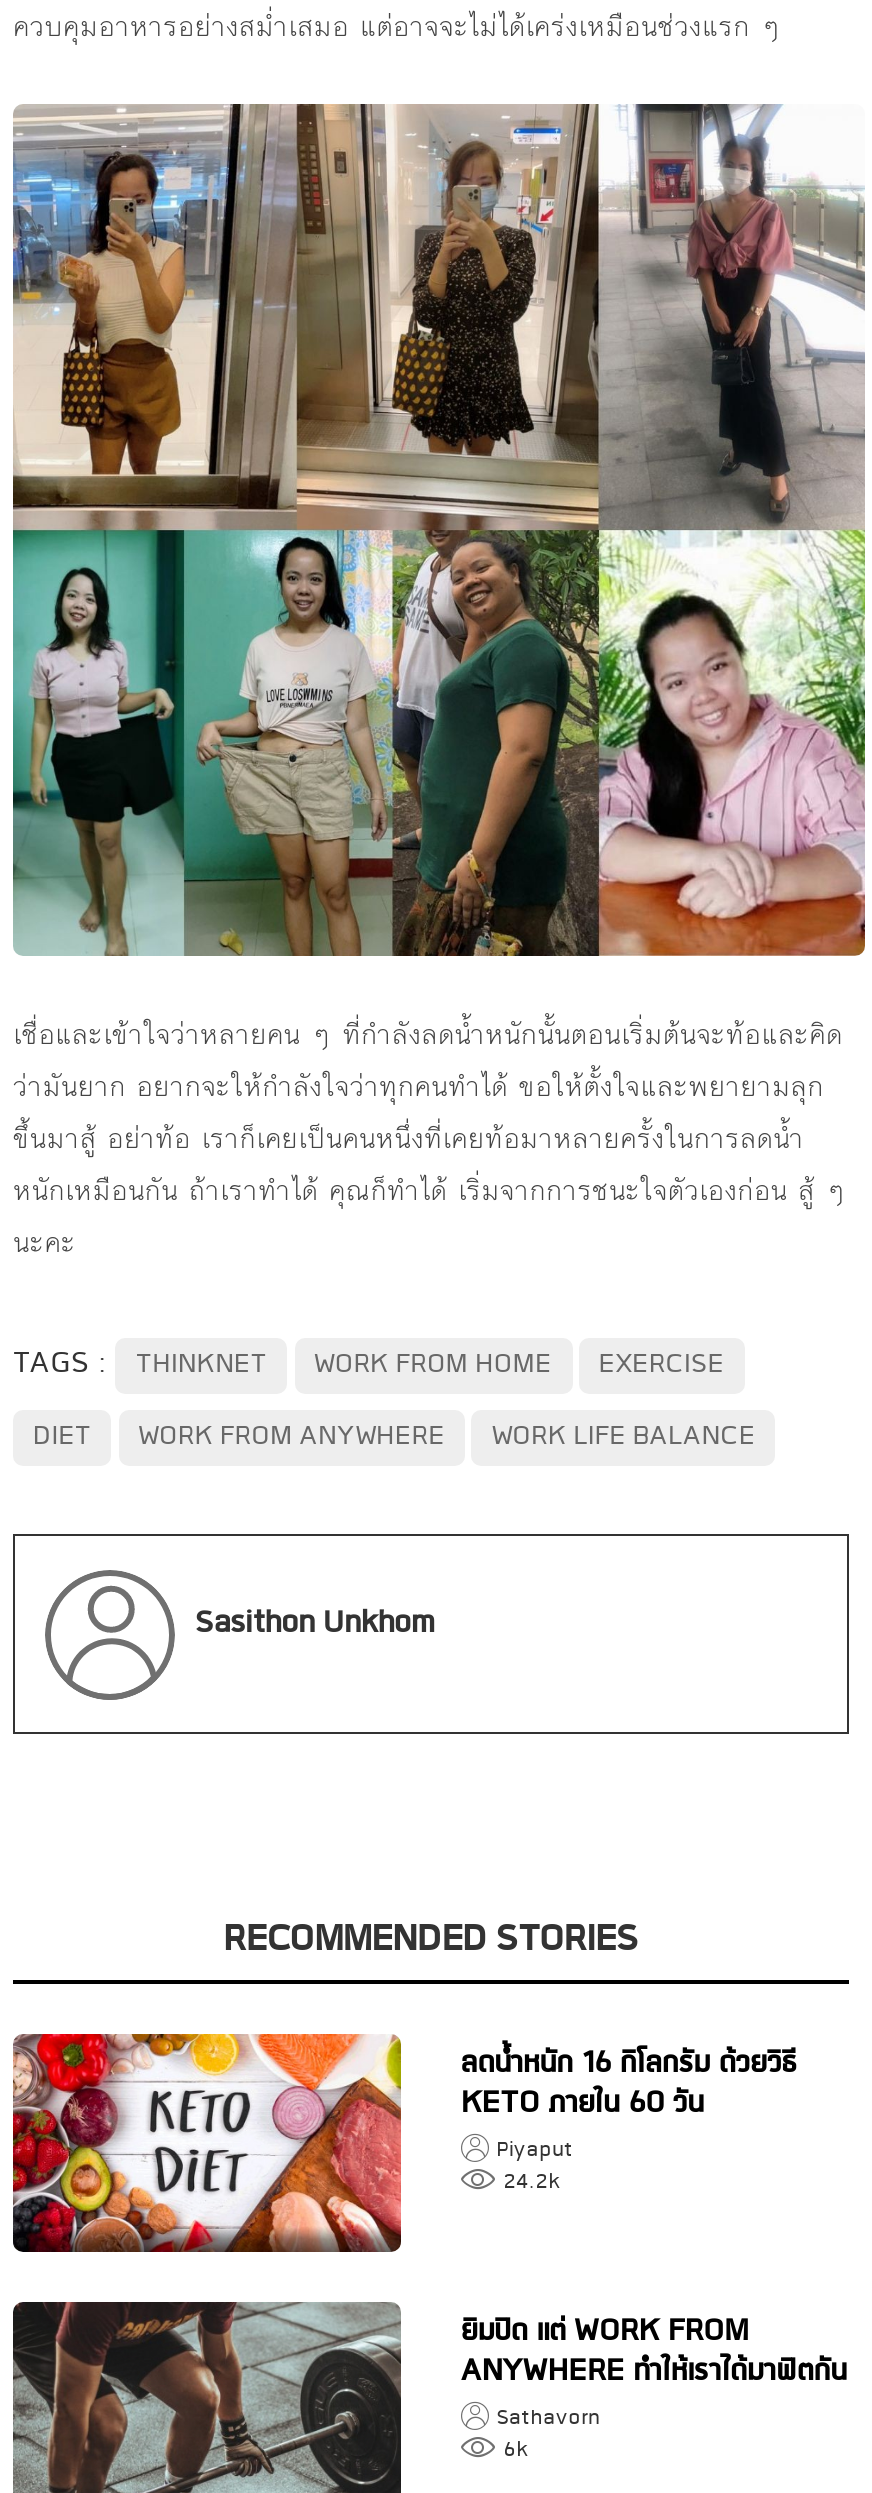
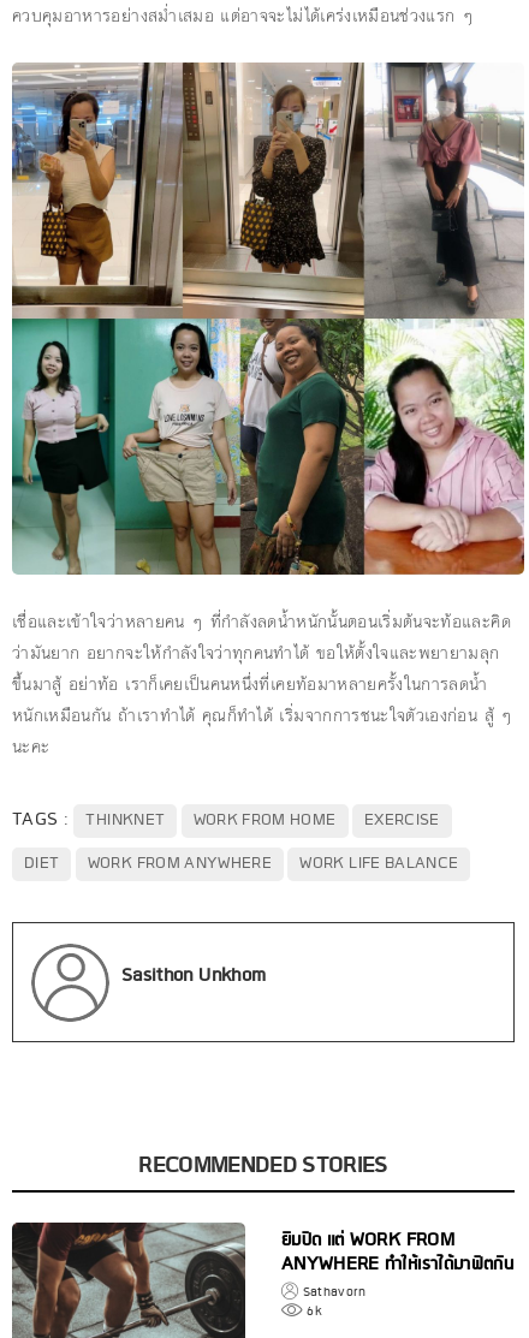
[11,2032,796,2254] [image] | ลดน้ำหนัก 16 กิโลกรัม ด้วยวิธี | KETO ภายใน 60 วัน | Piyaput | 24.2k -> none

